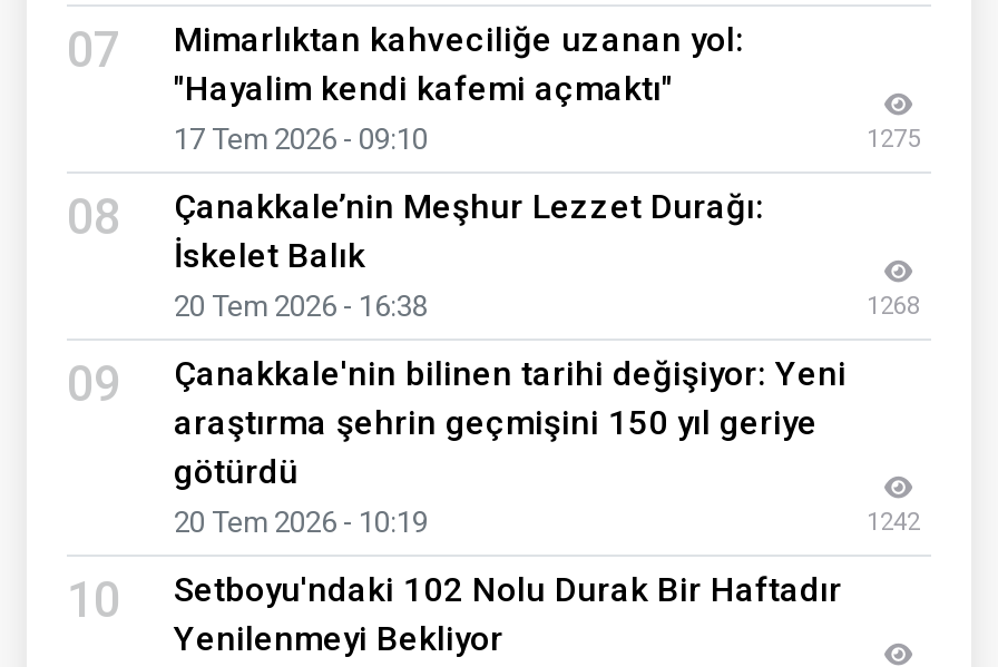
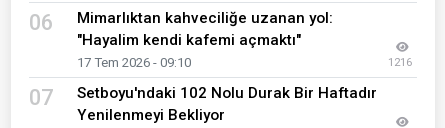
[67,19,744,77] 07 Mimarlıktan kahveciliğe uzanan yol: -> [29,9,333,35] 06 Mimarlıktan kahveciliğe uzanan yol:
[67,124,920,627] 1275 | 08 | Çanakkale’nin Meşhur Lezzet Durağı: | İskelet Balık | 20 Tem 2026 - 16:38 | 1268 | 09 | Çanakkale'nin bilinen tarihi değişiyor: Yeni | araştırma şehrin geçmişini 150 yıl geriye | götürdü | 20 Tem 2026 - 10:19 | 1242 | 10 -> [29,56,412,110] 1216 | 07

